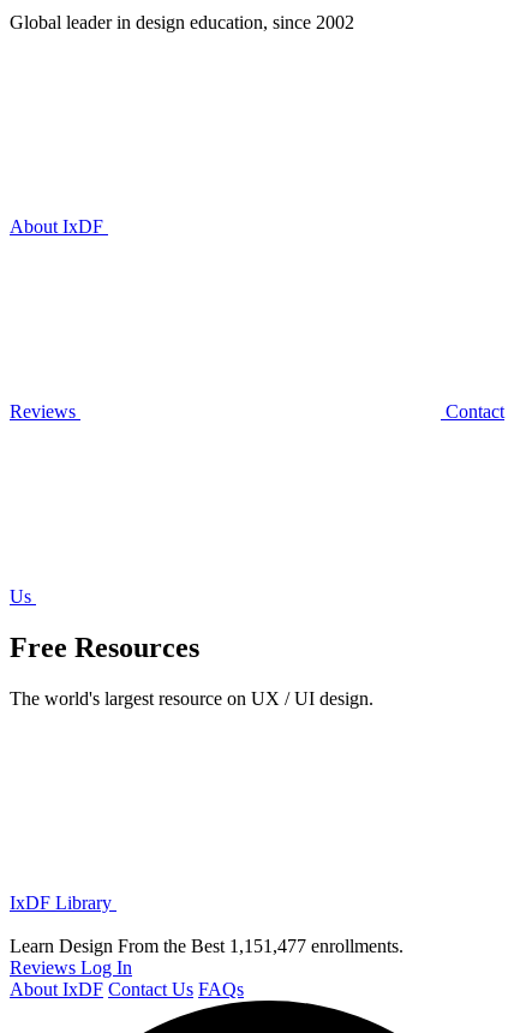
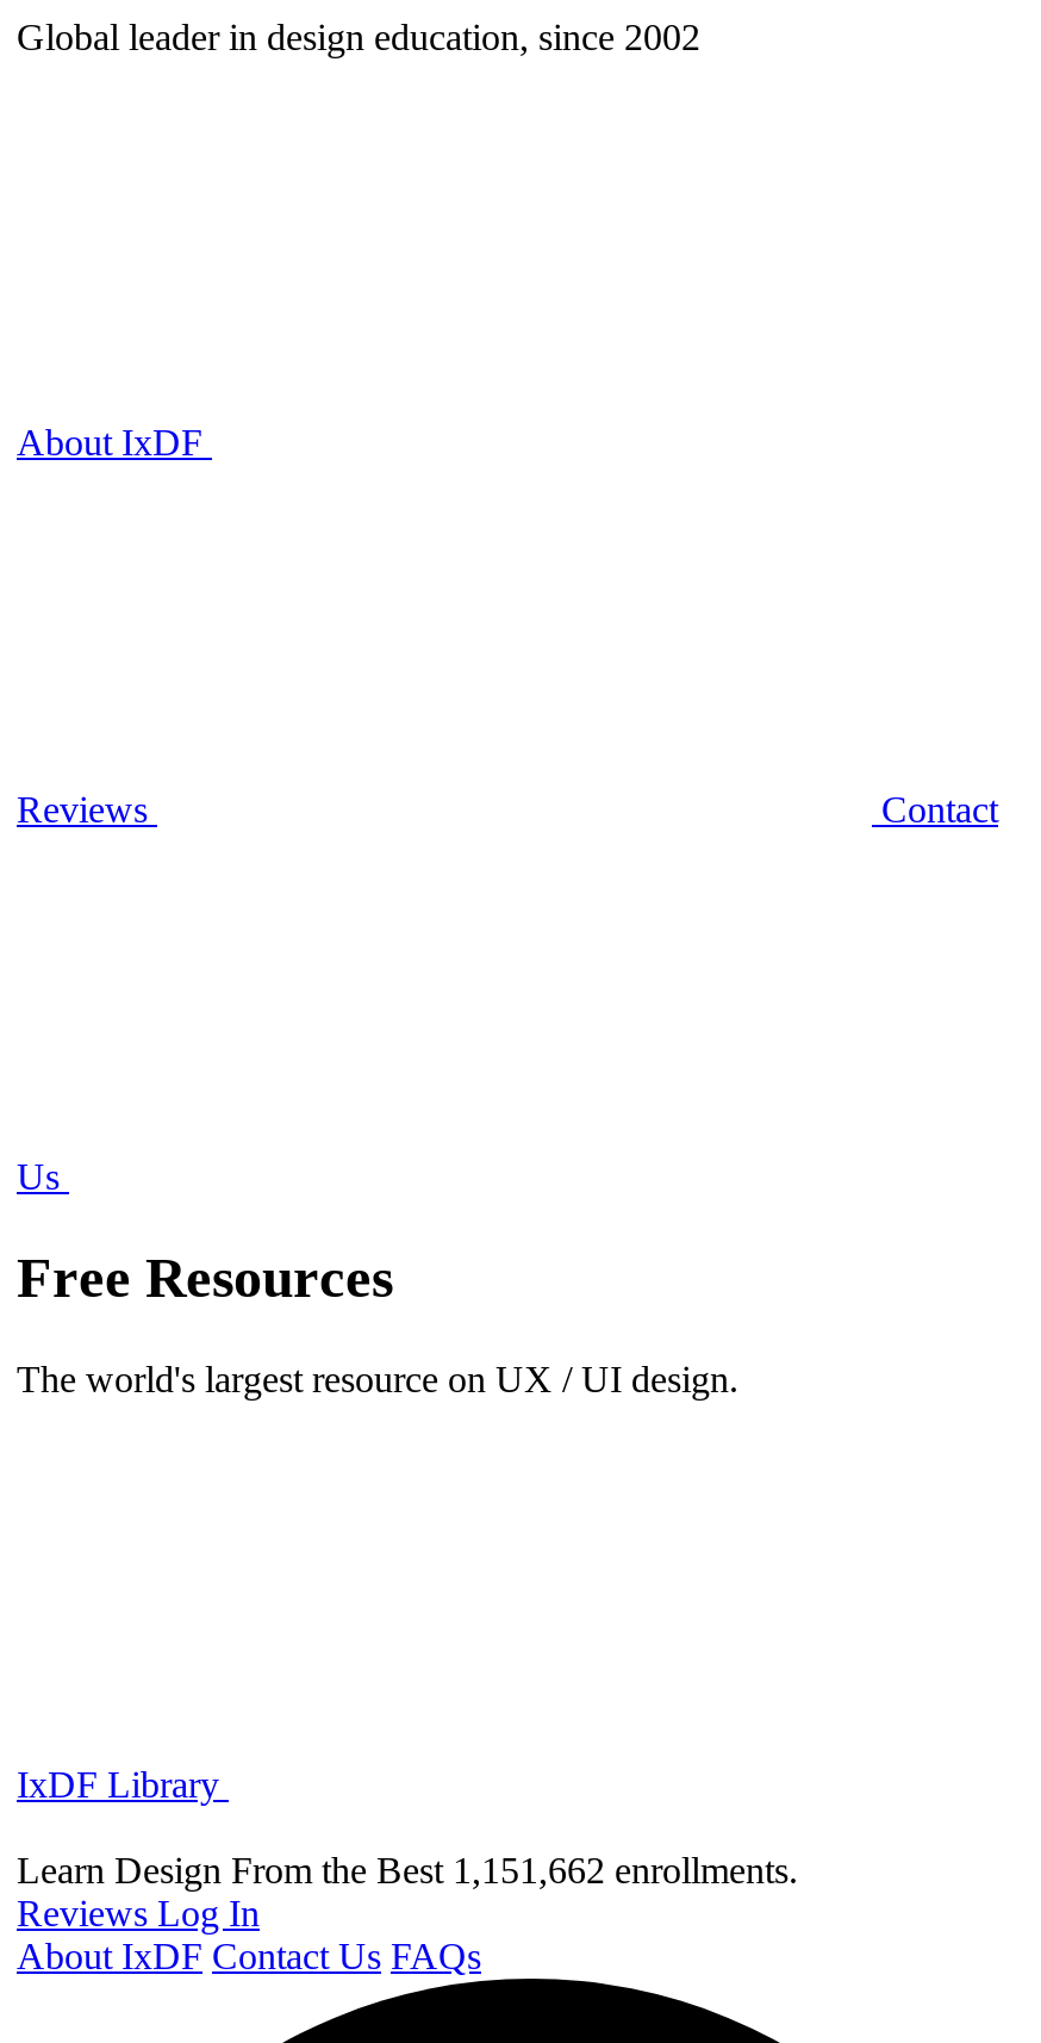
[10,935,404,956] Learn Design From the Best 1,151,477 enrollments. -> [17,1849,798,1890] Learn Design From the Best 1,151,662 enrollments.

